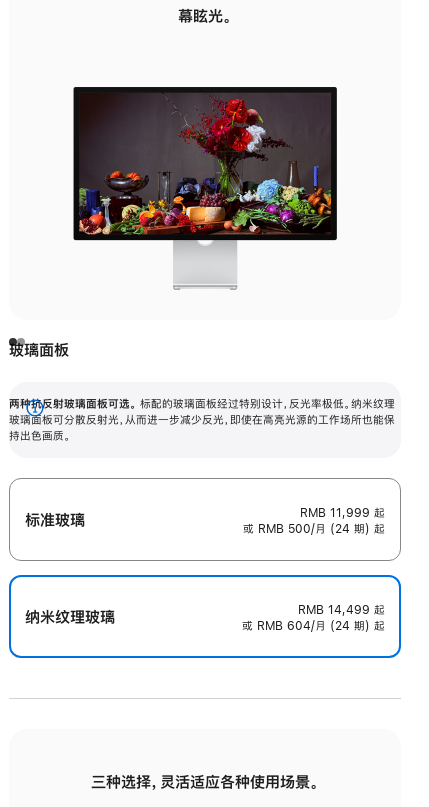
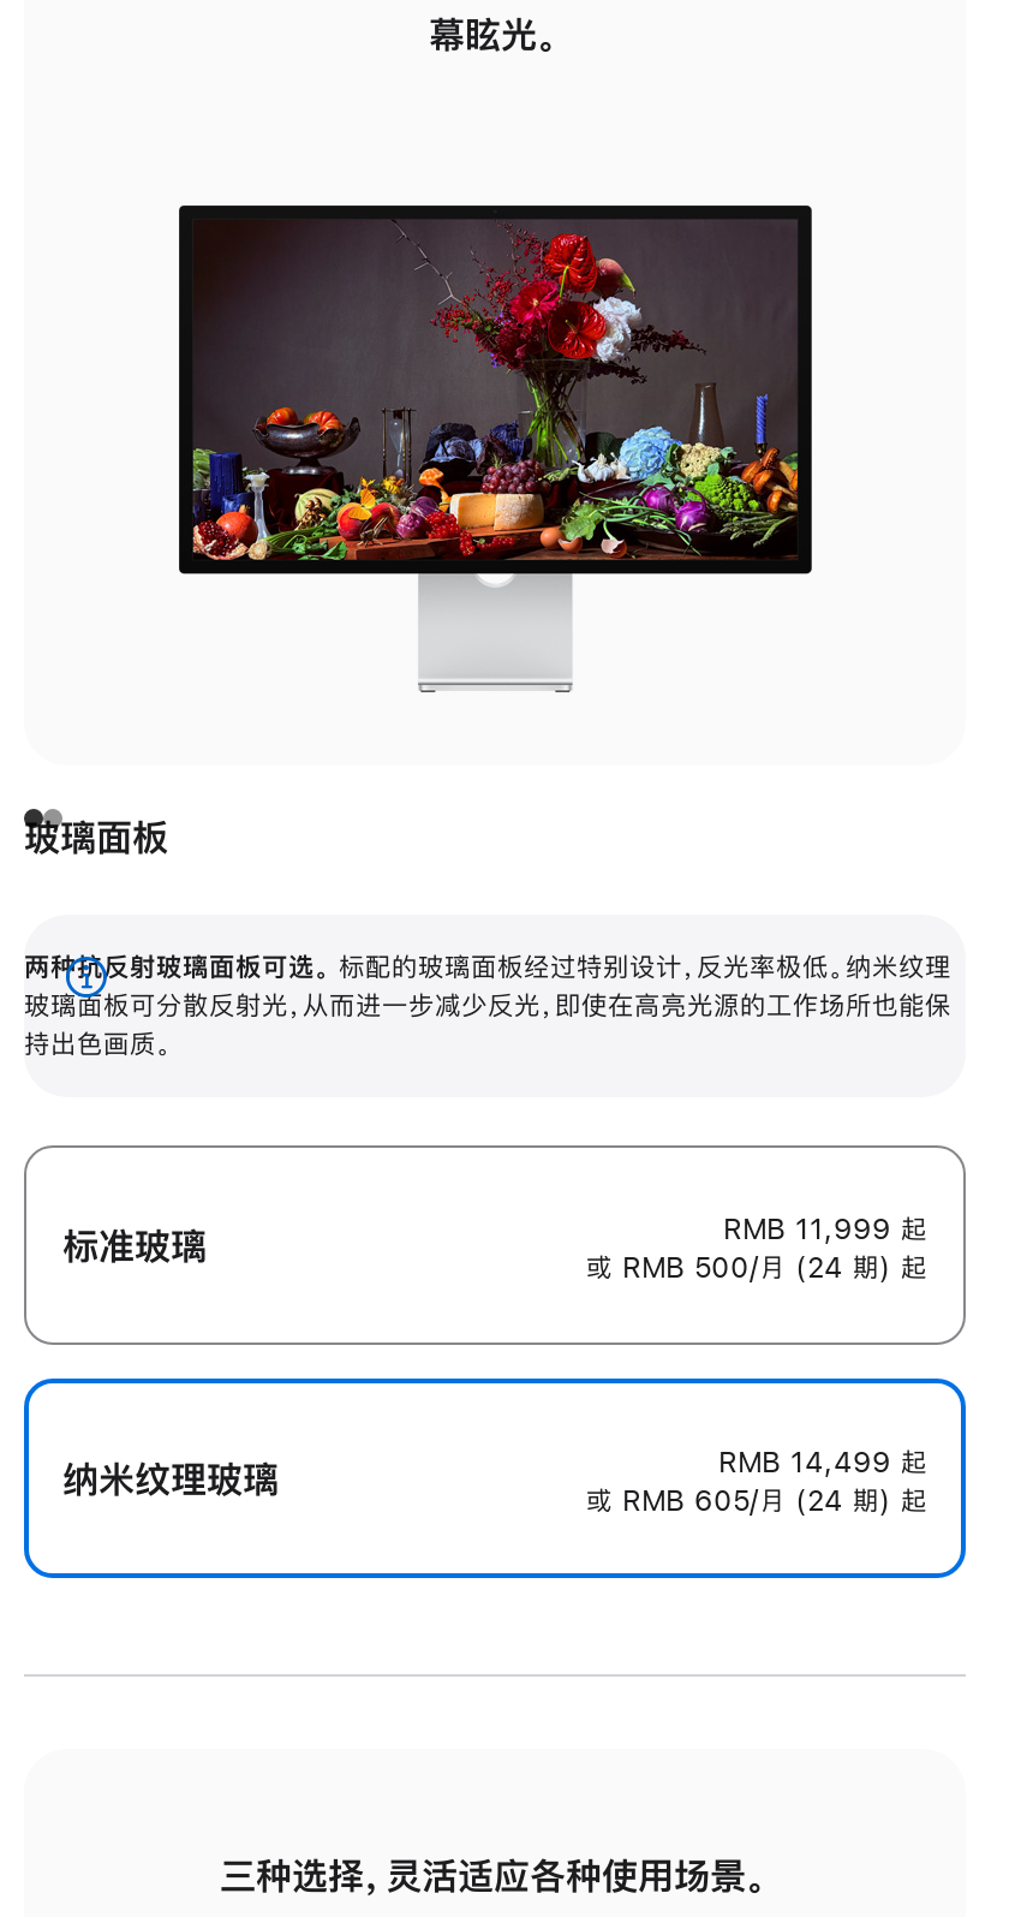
[242,620,385,632] 或 RMB 604/月 (24 期) 起 -> [586,1487,927,1516] 或 RMB 605/月 (24 期) 起

